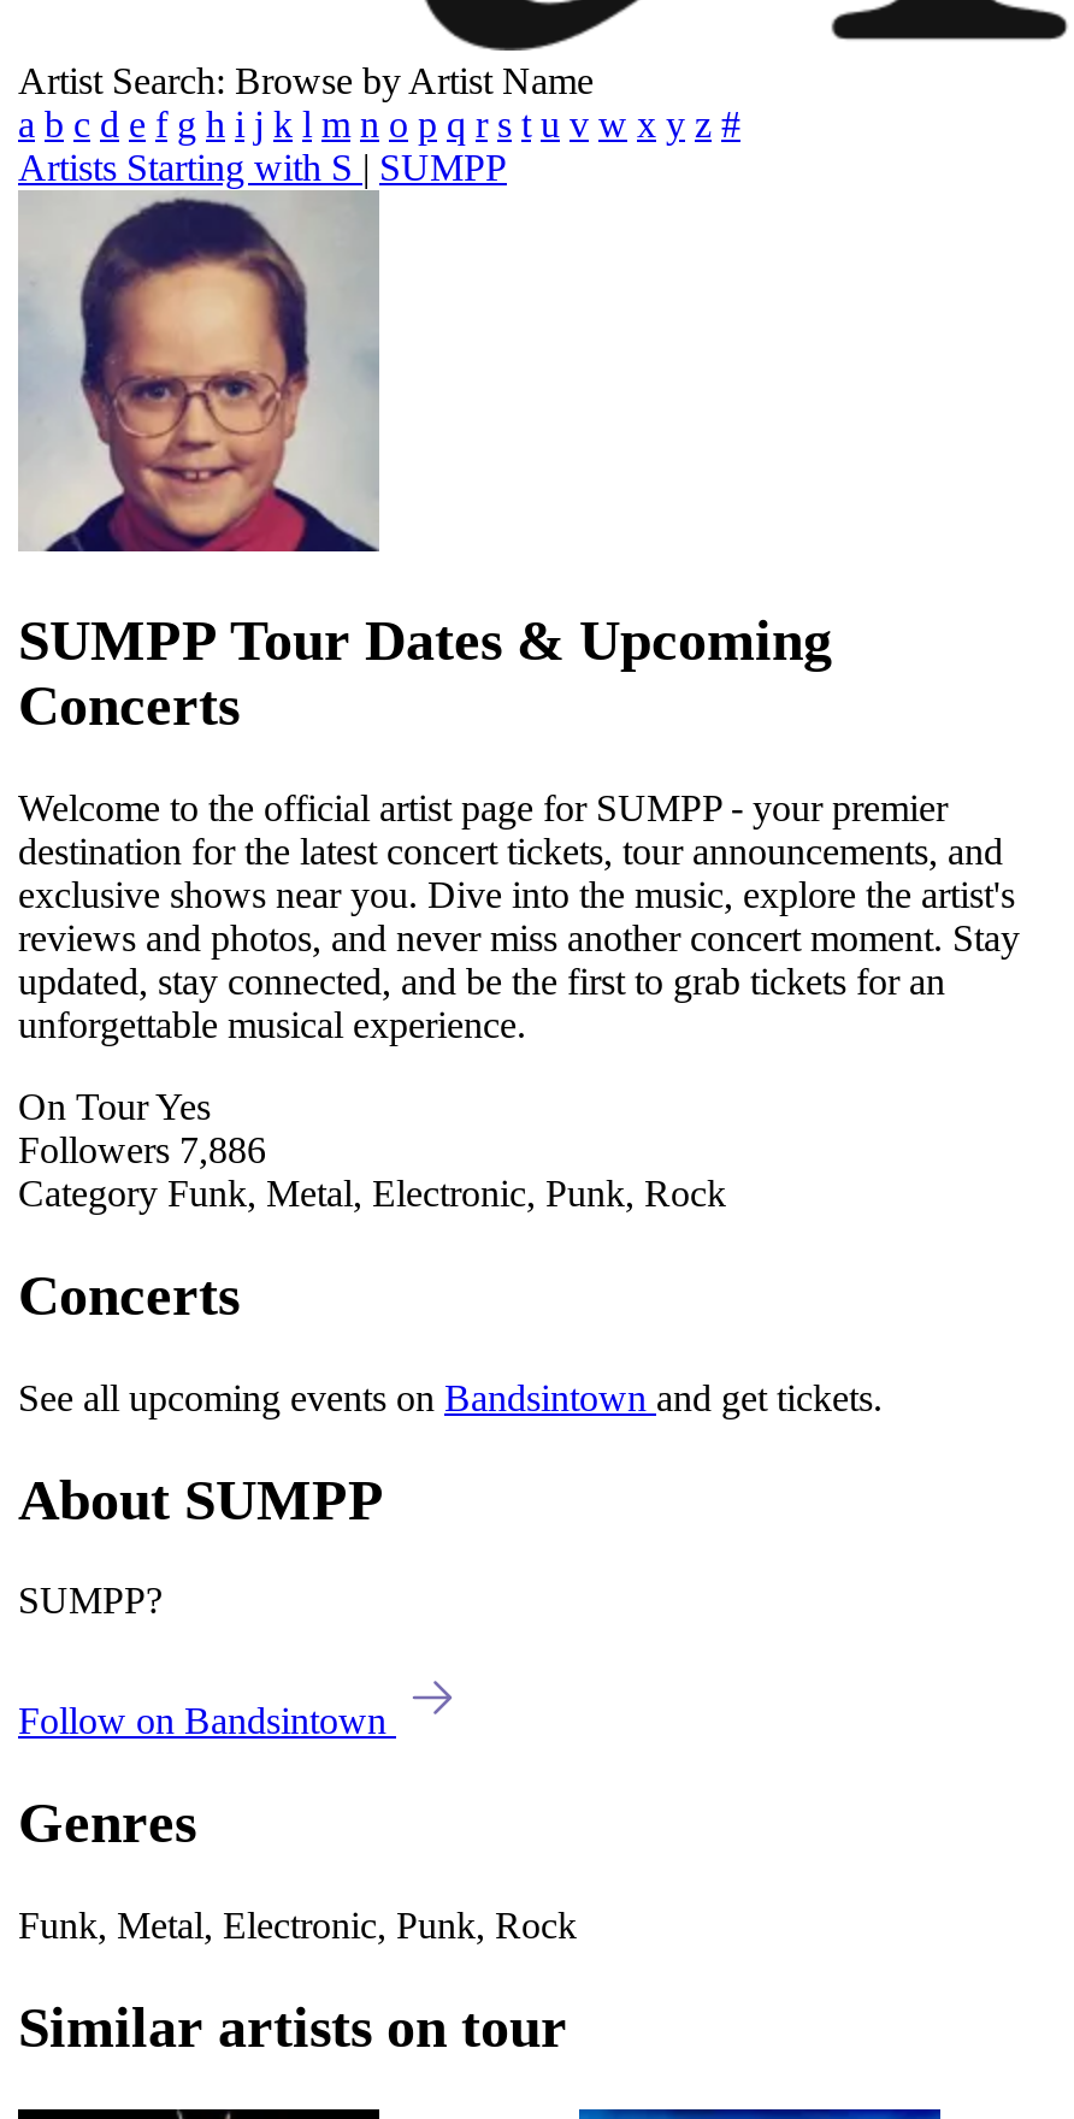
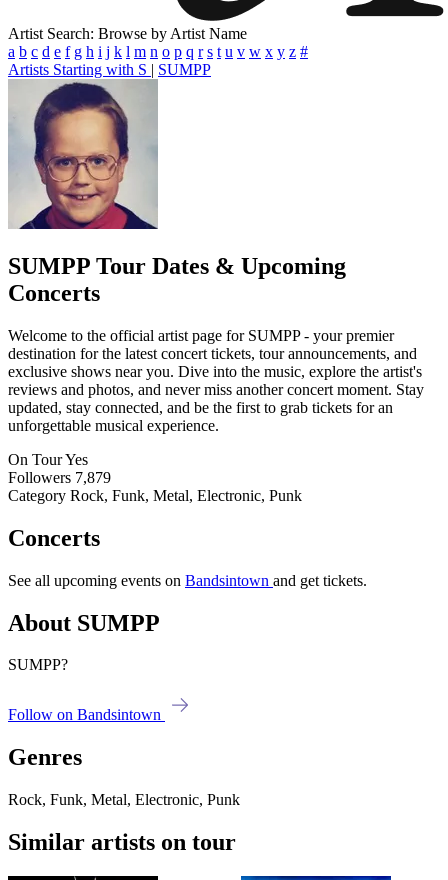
[18,1129,266,1170] Followers 7,886 -> [8,469,111,486] Followers 7,879
[18,1172,726,1213] Category Funk, Metal, Electronic, Punk, Rock -> [8,487,302,504] Category Rock, Funk, Metal, Electronic, Punk
[18,1905,577,1946] Funk, Metal, Electronic, Punk, Rock -> [8,791,240,808] Rock, Funk, Metal, Electronic, Punk

